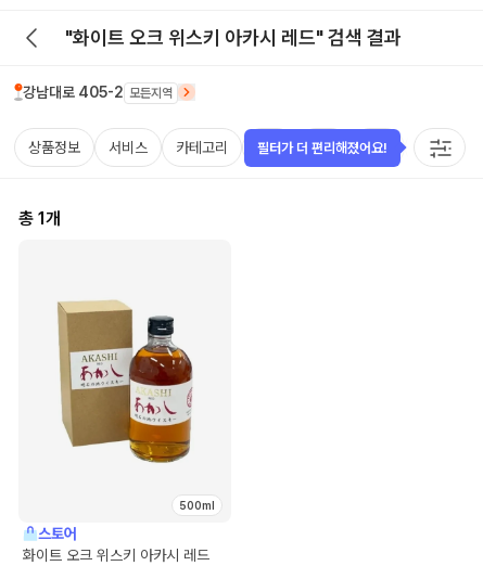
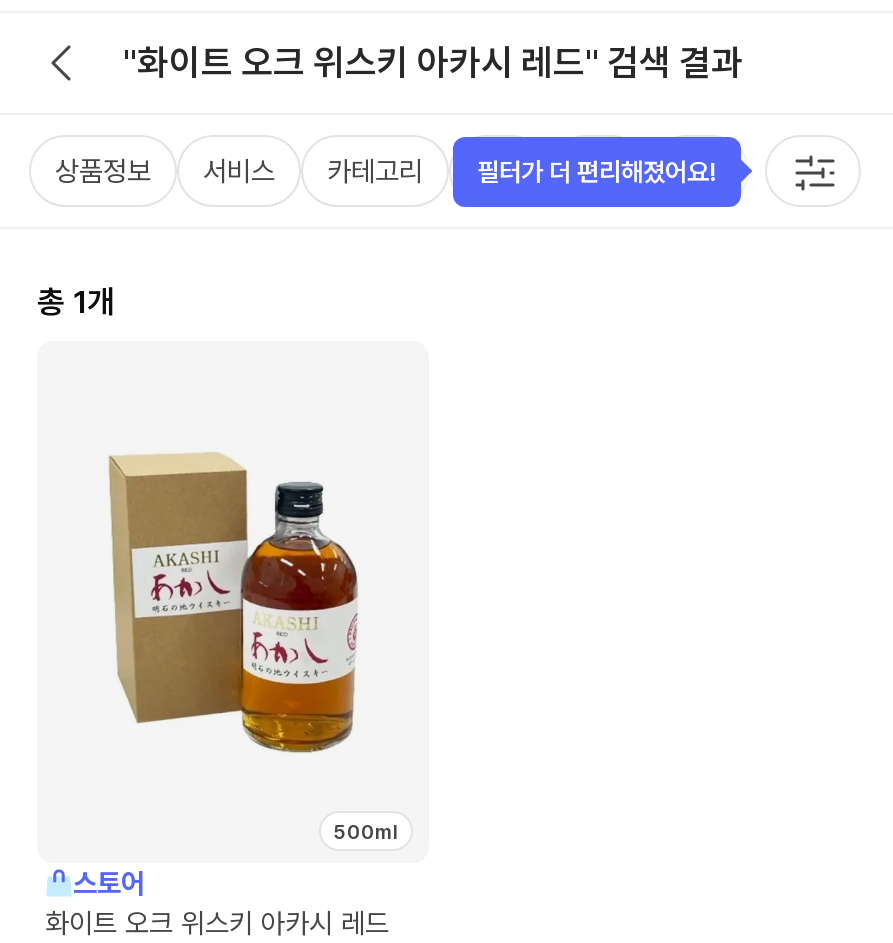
[23,83,173,101] 강남대로 405-2 모든지역 -> none

